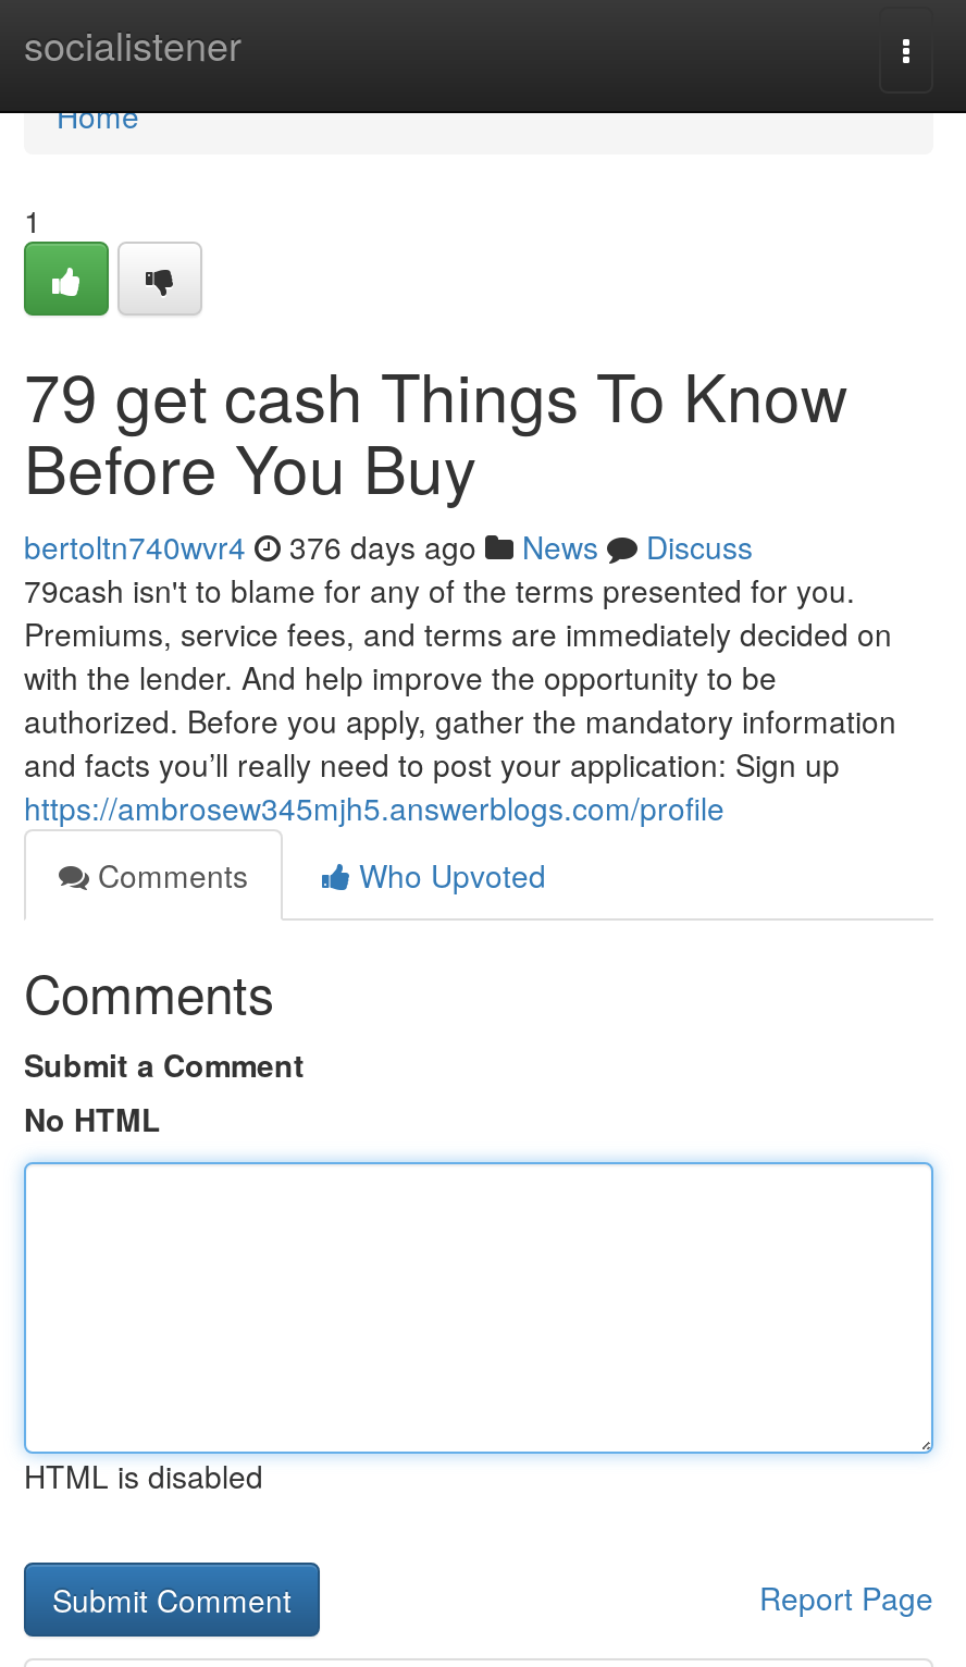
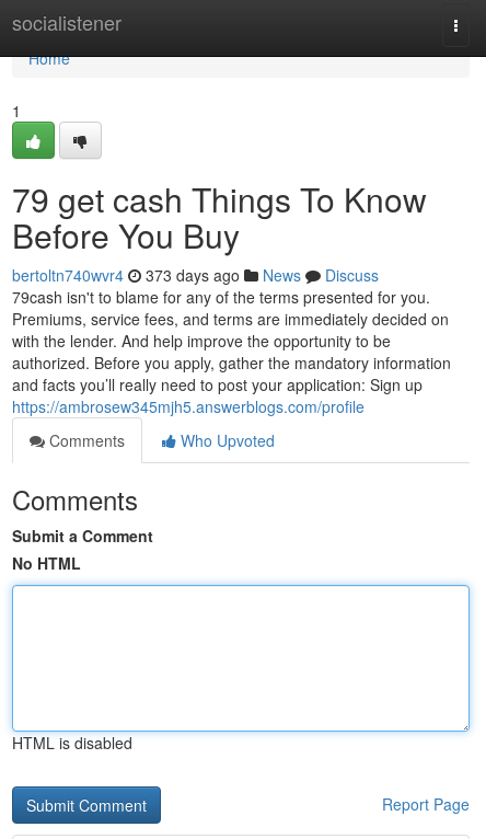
[24,524,753,568] bertoltn740wvr4 376 days ago News Discuss -> [12,264,379,286] bertoltn740wvr4 373 days ago News Discuss

